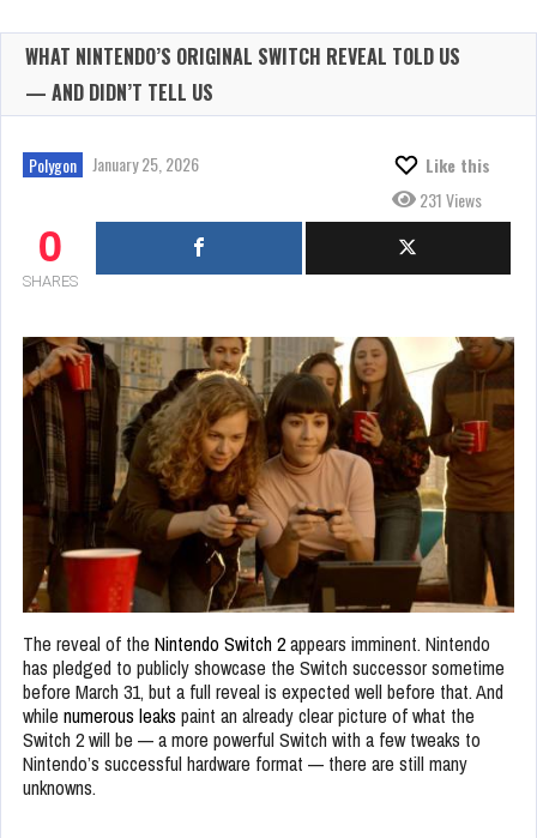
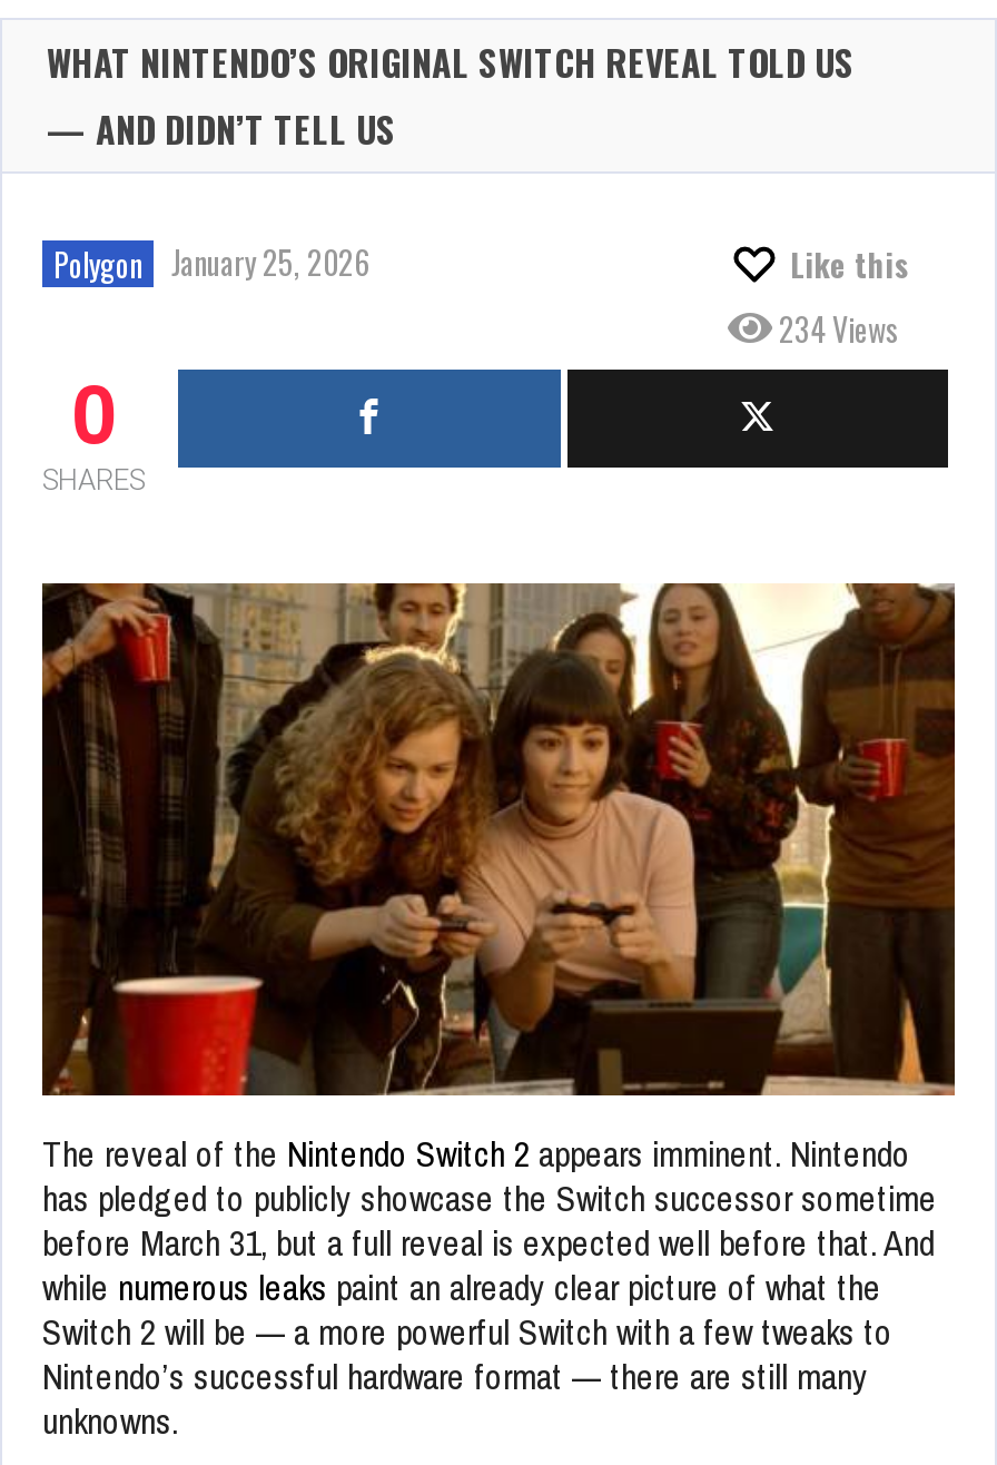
[416,187,482,212] 231 Views -> [772,305,899,351] 234 Views

